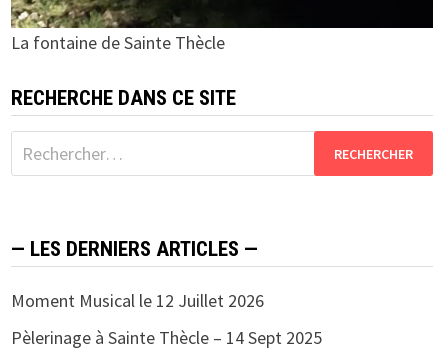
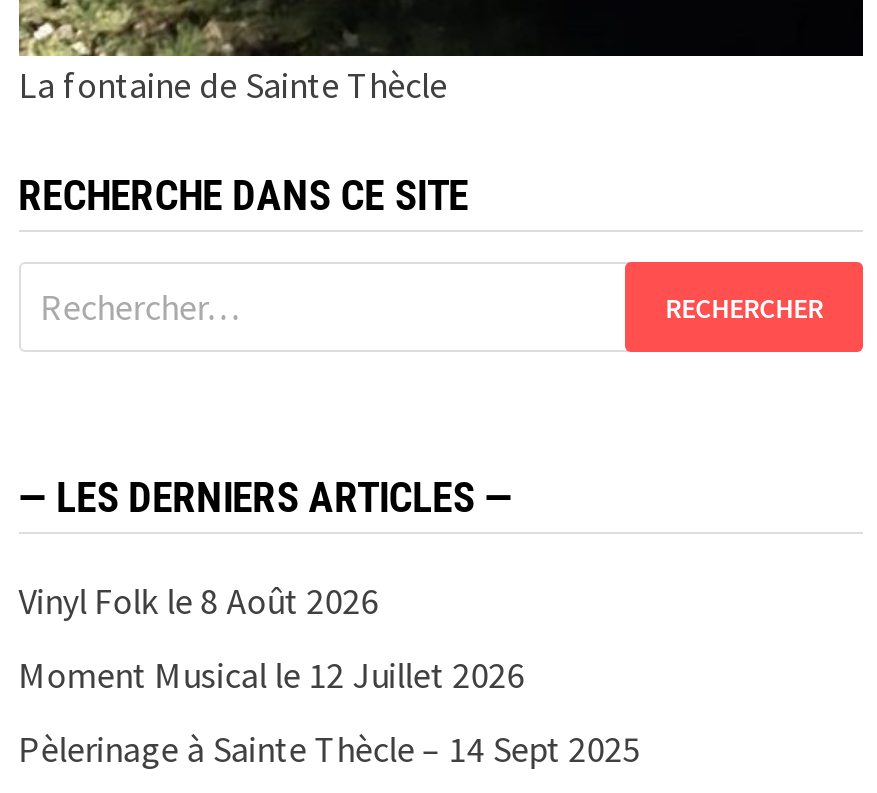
none -> [19,578,379,624] Vinyl Folk le 8 Août 2026

